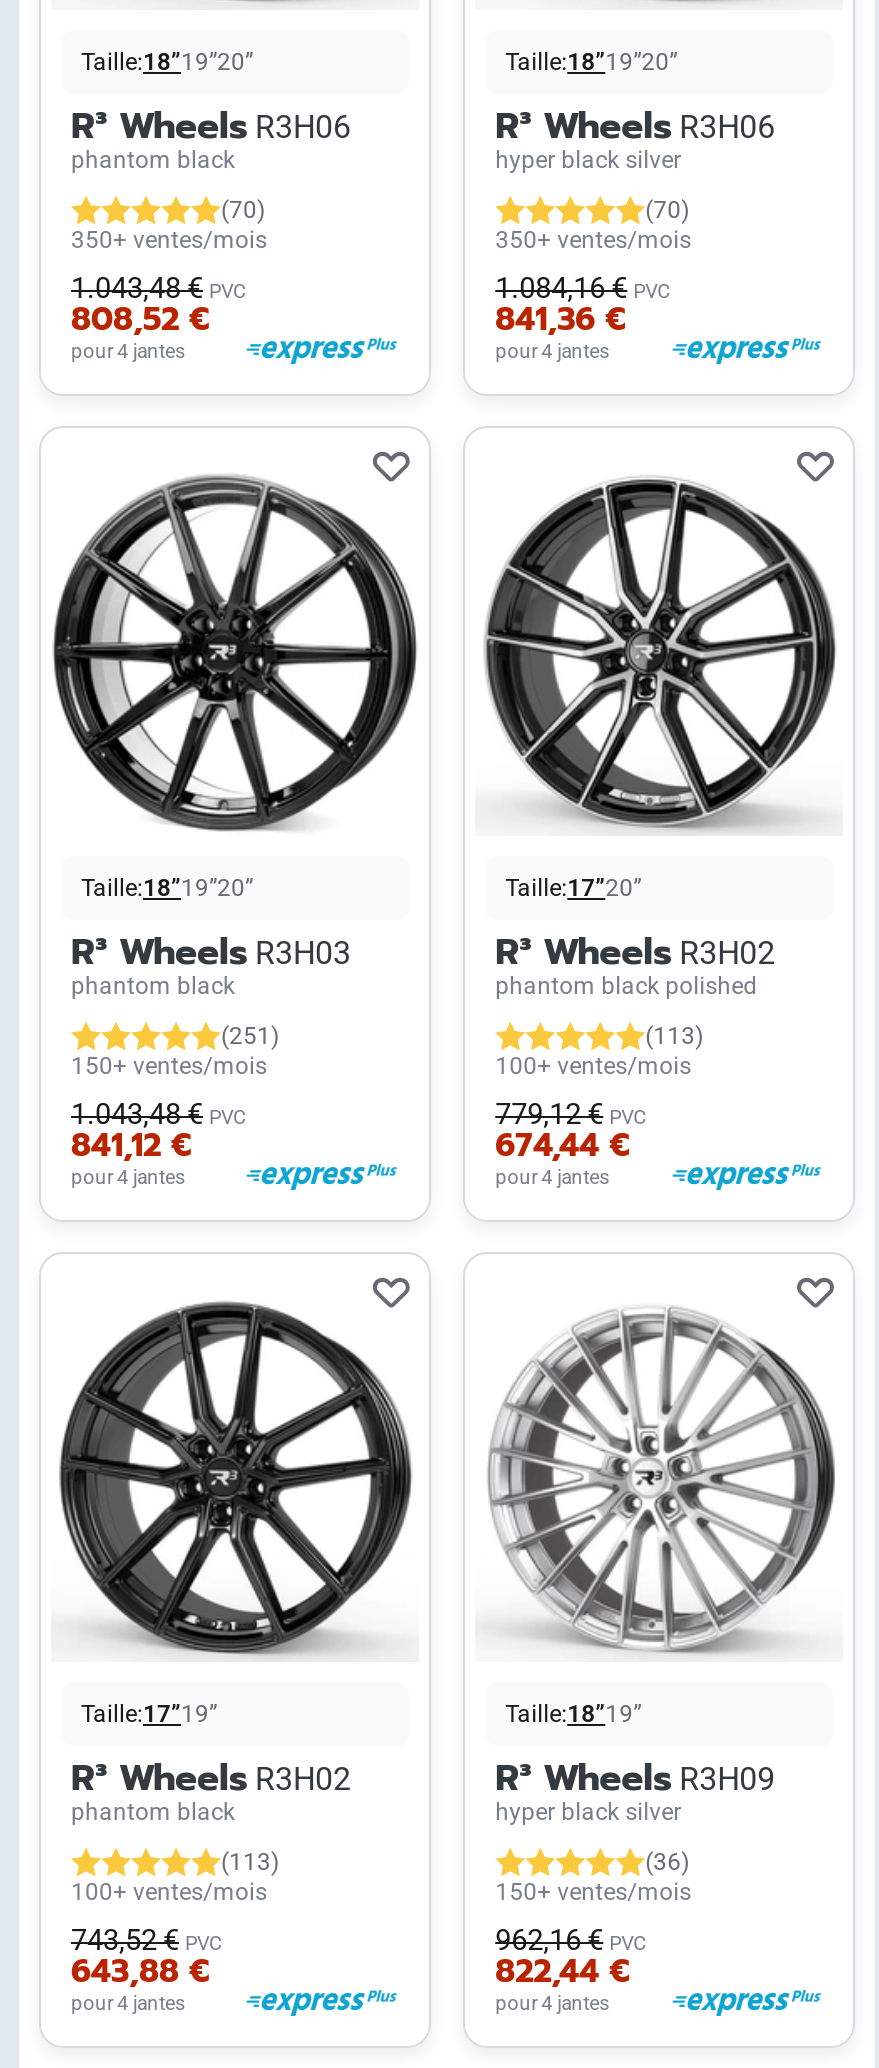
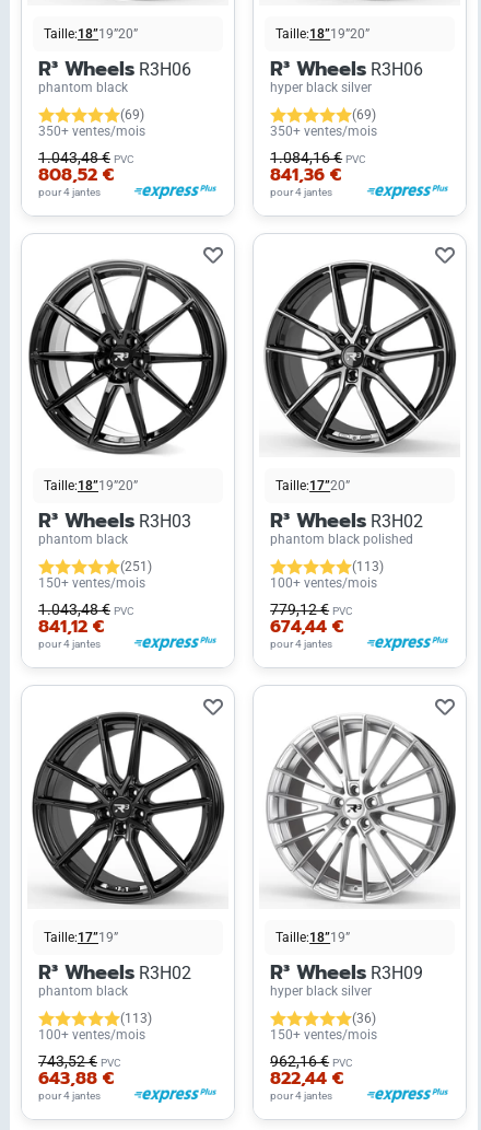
[221,197,265,225] (70) -> [120,108,144,123] (69)
[645,197,689,225] (70) -> [352,108,376,123] (69)

